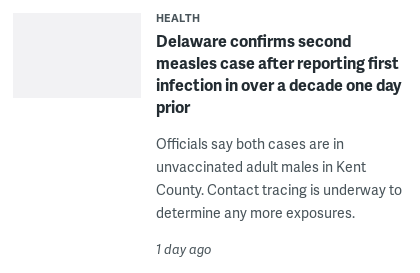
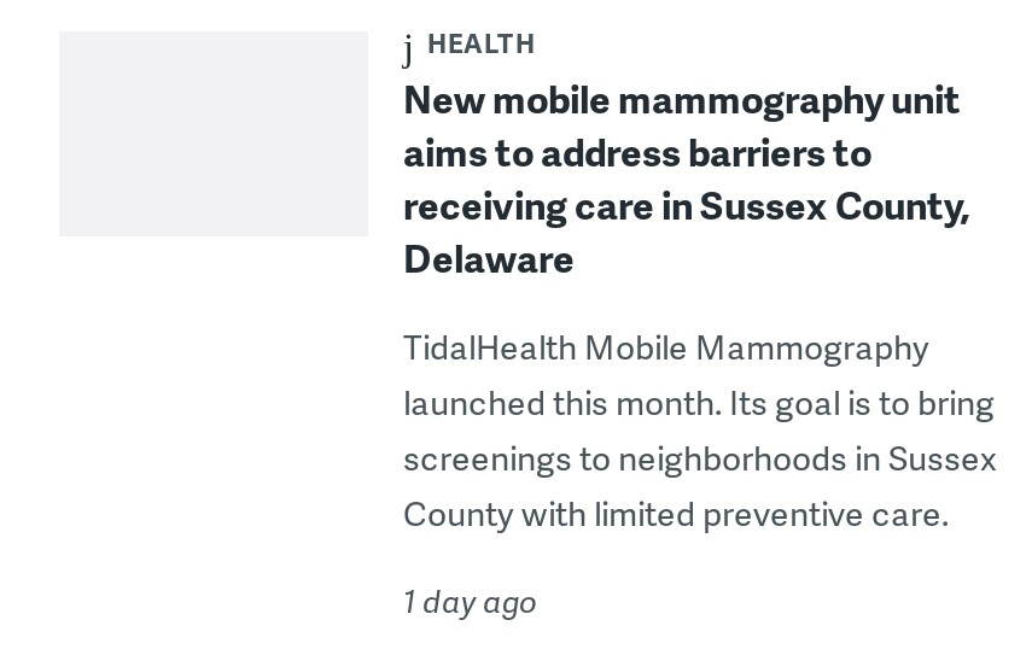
[155,29,400,118] Delaware confirms second | measles case after reporting first | infection in over a decade one day | prior -> [403,71,970,285] New mobile mammography unit | aims to address barriers to | receiving care in Sussex County, | Delaware
[155,134,401,222] Officials say both cases are in | unvaccinated adult males in Kent | County. Contact tracing is underway to | determine any more exposures. -> [403,324,997,536] TidalHealth Mobile Mammography | launched this month. Its goal is to bring | screenings to neighborhoods in Sussex | County with limited preventive care.

